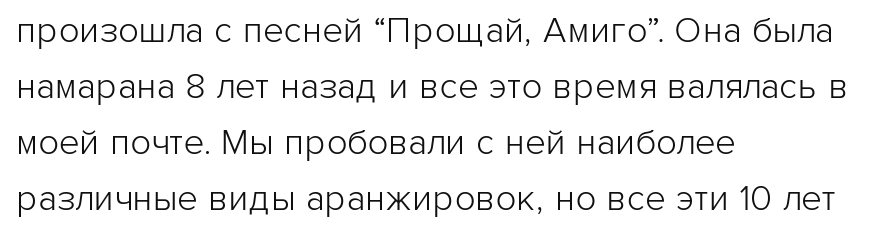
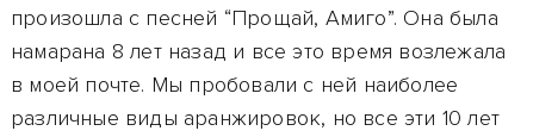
[16,64,849,164] намарана 8 лет назад и все это время валялась в | моей почте. Мы пробовали с ней наиболее -> [11,38,506,98] намарана 8 лет назад и все это время возлежала | в моей почте. Мы пробовали с ней наиболее

